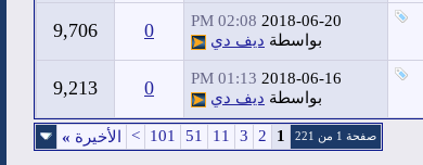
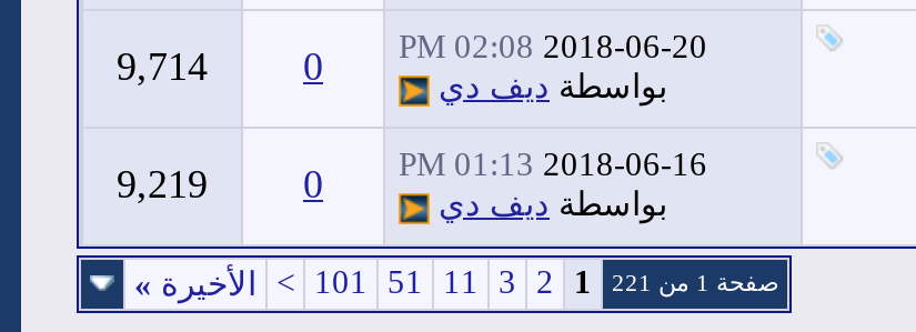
[53,20,98,41] 9,706 -> [117,44,208,89] 9,714
[53,77,98,99] 9,213 -> [117,162,208,207] 9,219

